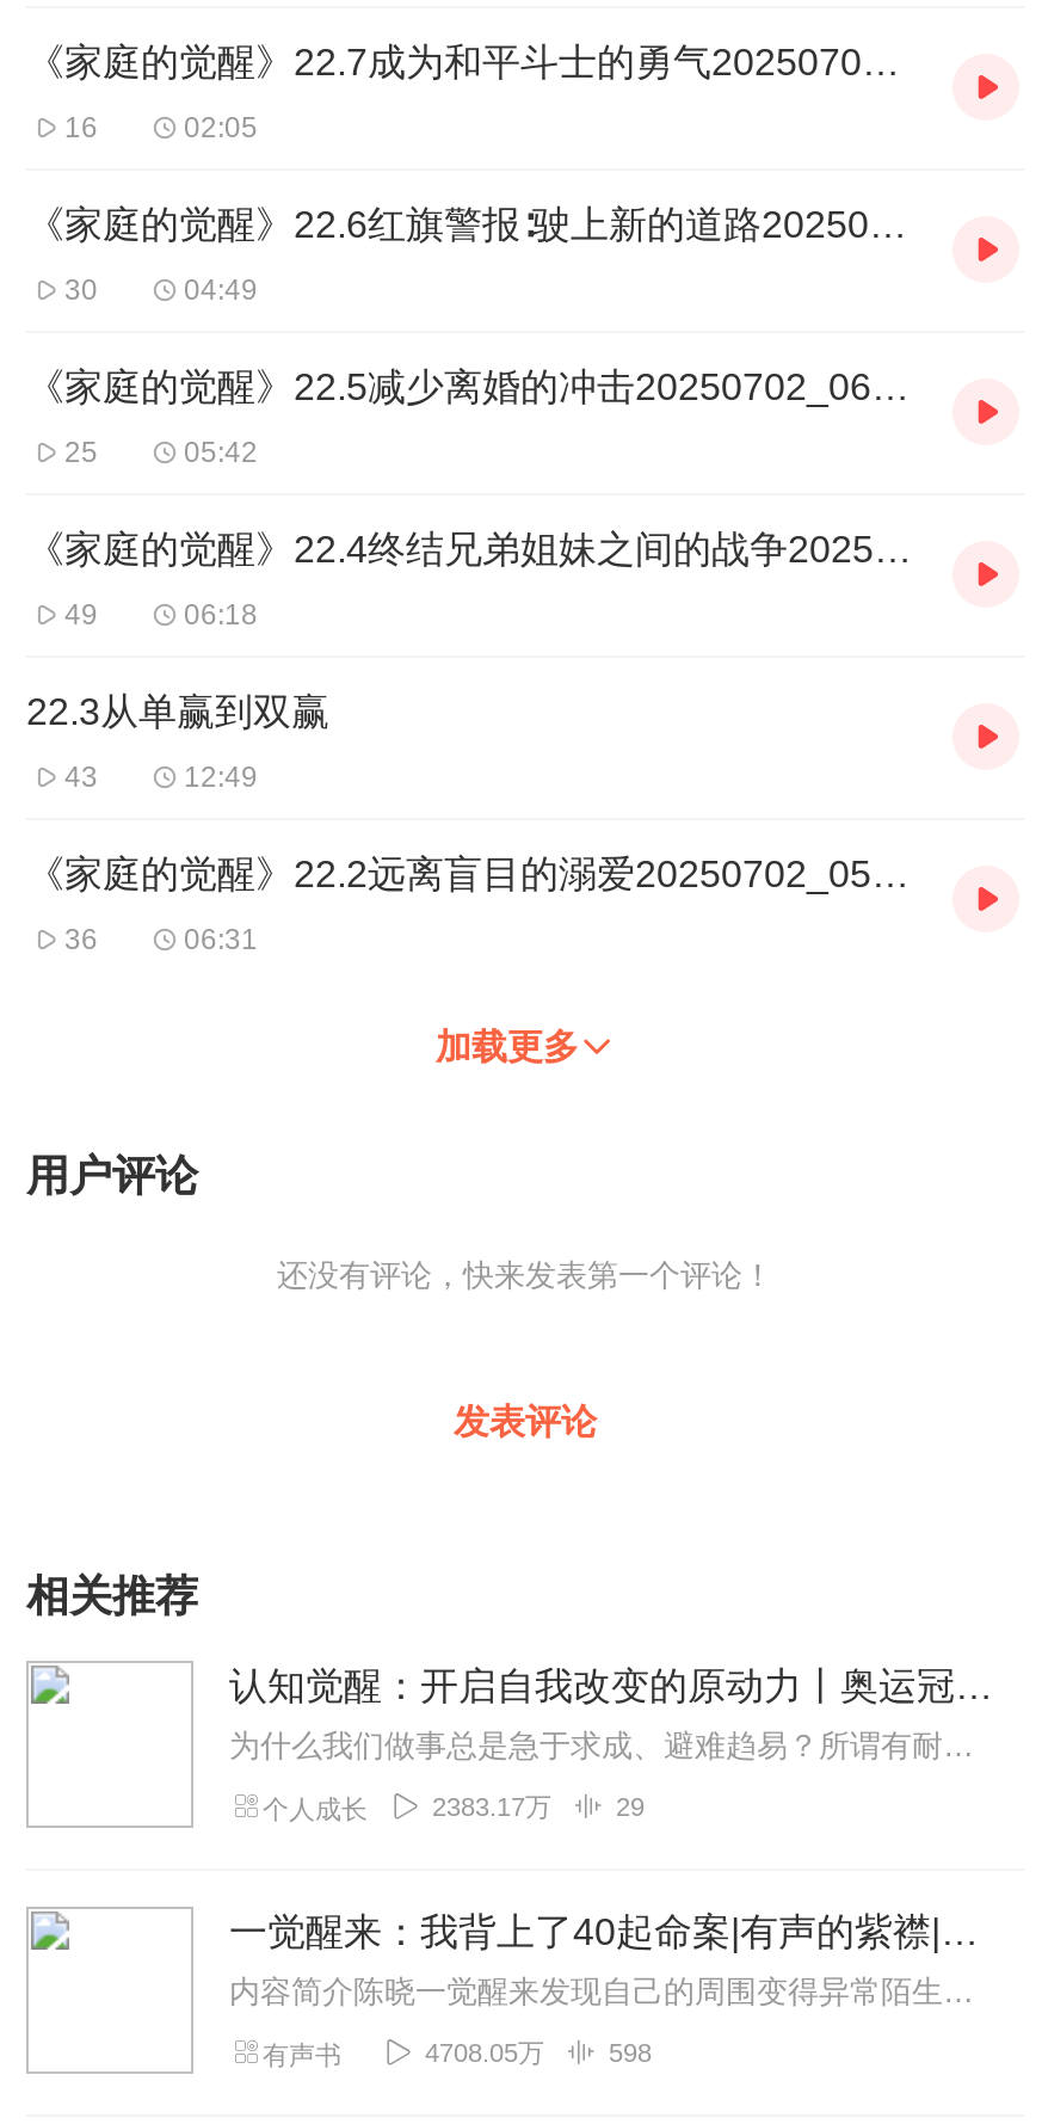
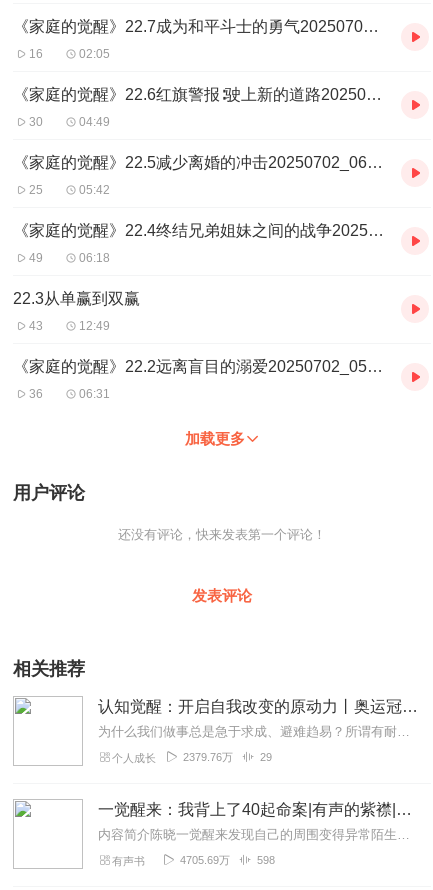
[432,1792,551,1821] 2383.17万 -> [183,751,233,763] 2379.76万
[425,2038,544,2067] 4708.05万 -> [180,854,230,866] 4705.69万

